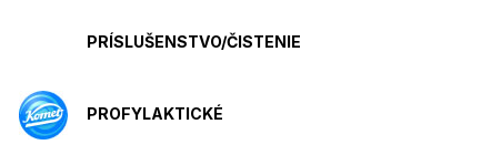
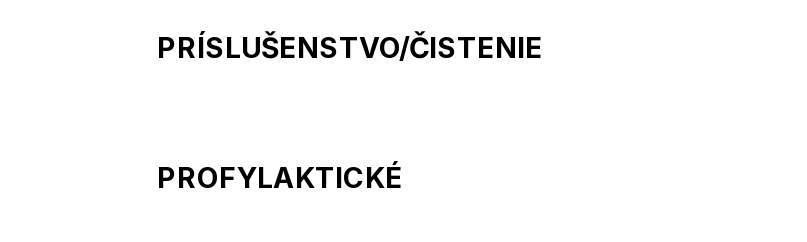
[18,90,69,141] [image] -> none

